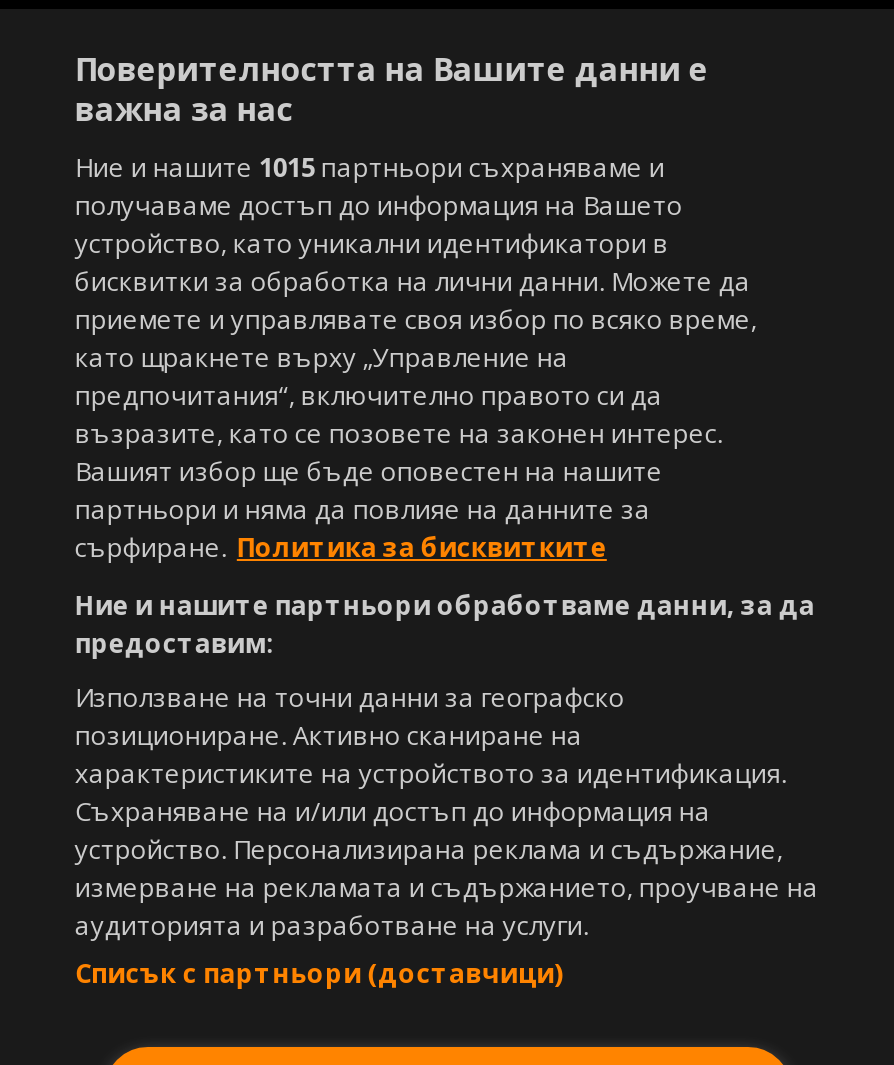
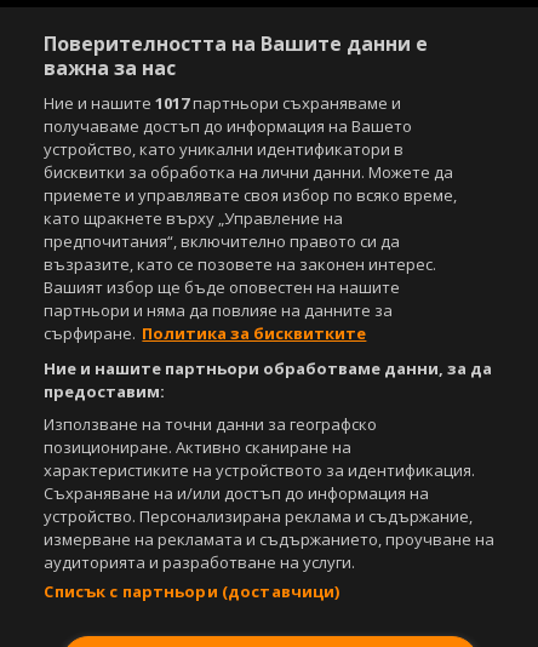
[75,149,665,185] Ние и нашите 1015 партньори съхраняваме и -> [44,92,402,114] Ние и нашите 1017 партньори съхраняваме и

